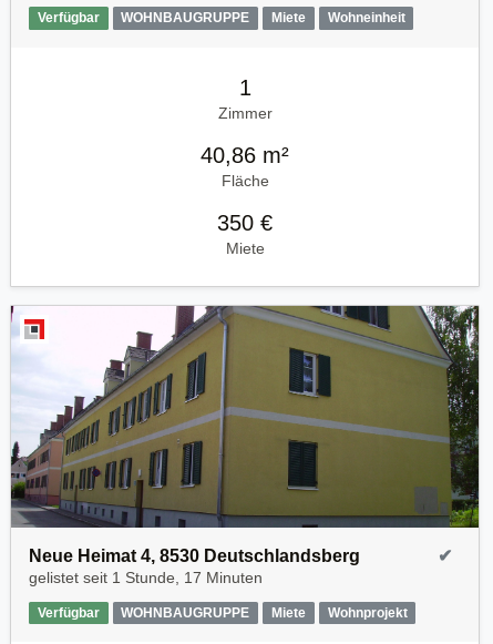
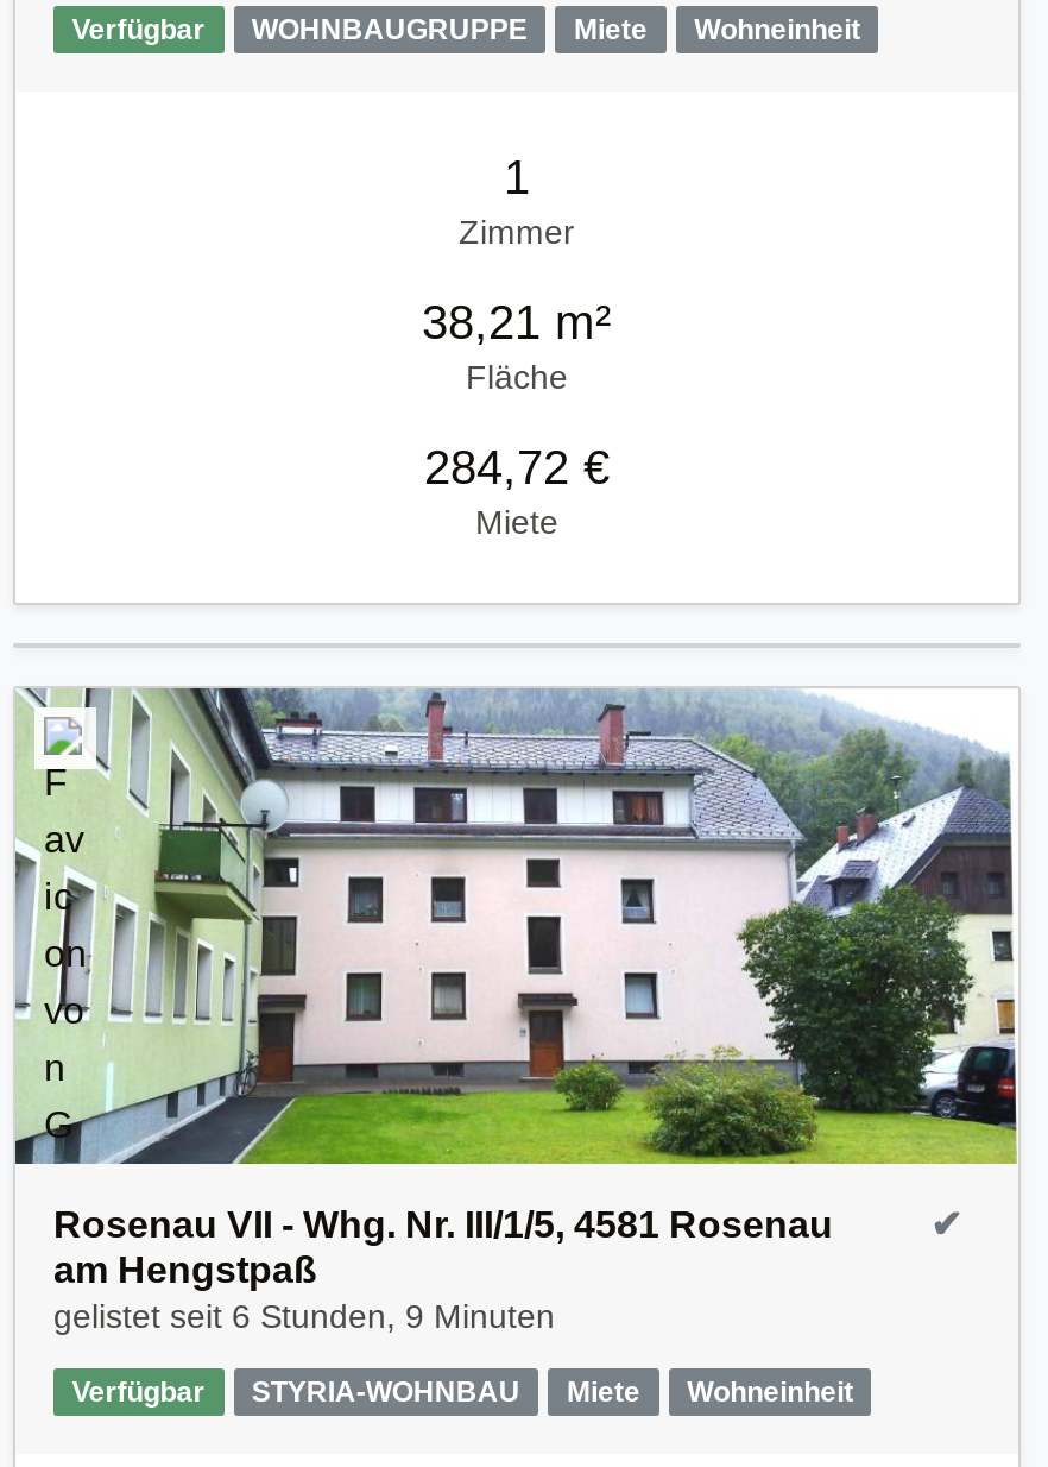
[201,143,289,167] 40,86 m² -> [422,295,612,347] 38,21 m²
[217,210,273,235] 350 € -> [424,440,610,492] 284,72 €
[10,305,480,586] [image] | Neue Heimat 4, 8530 Deutschlandsberg | gelistet seit 1 Stunde, 17 Minuten -> [13,686,1018,1334] [image] | Rosenau VII - Whg. Nr. III/1/5, 4581 Rosenau | am Hengstpaß | gelistet seit 6 Stunden, 9 Minuten
[121,605,250,621] WOHNBAUGRUPPE -> [252,1375,520,1408] STYRIA-WOHNBAU
[327,605,407,621] Wohnprojekt -> [687,1375,853,1408] Wohneinheit

